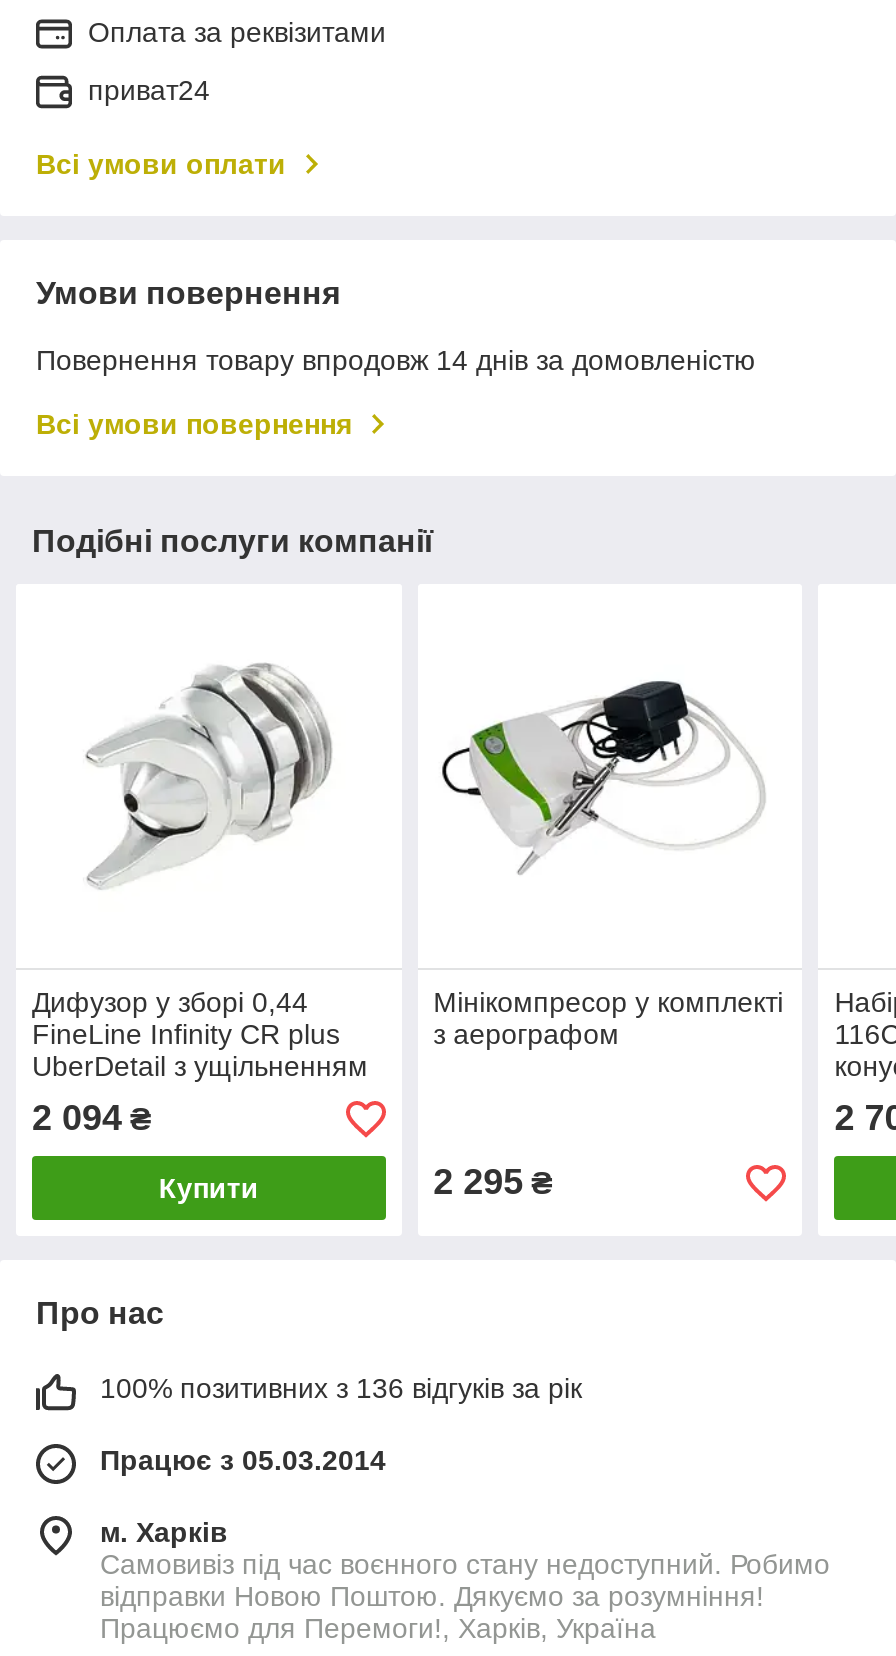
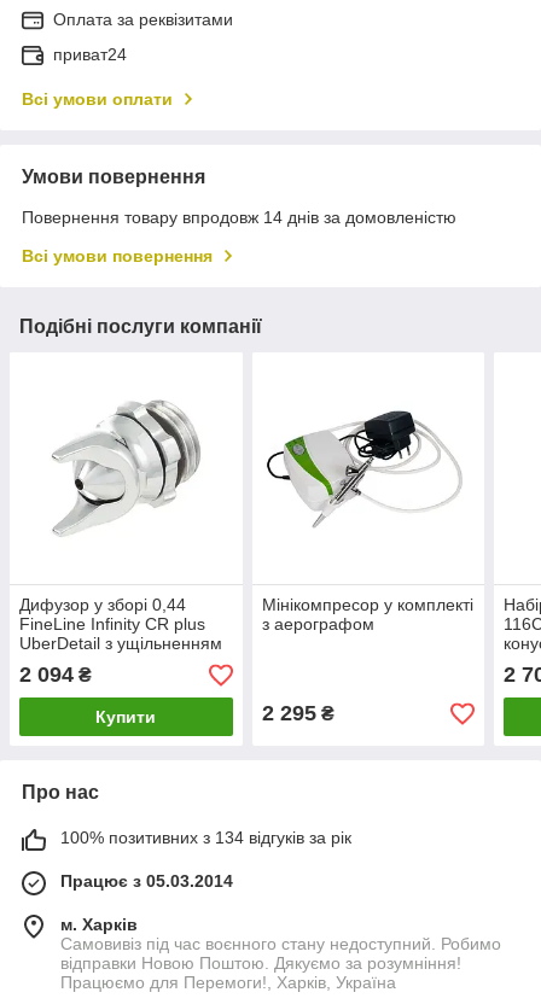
[100,1373,582,1405] 100% позитивних з 136 відгуків за рік -> [60,828,351,848] 100% позитивних з 134 відгуків за рік

